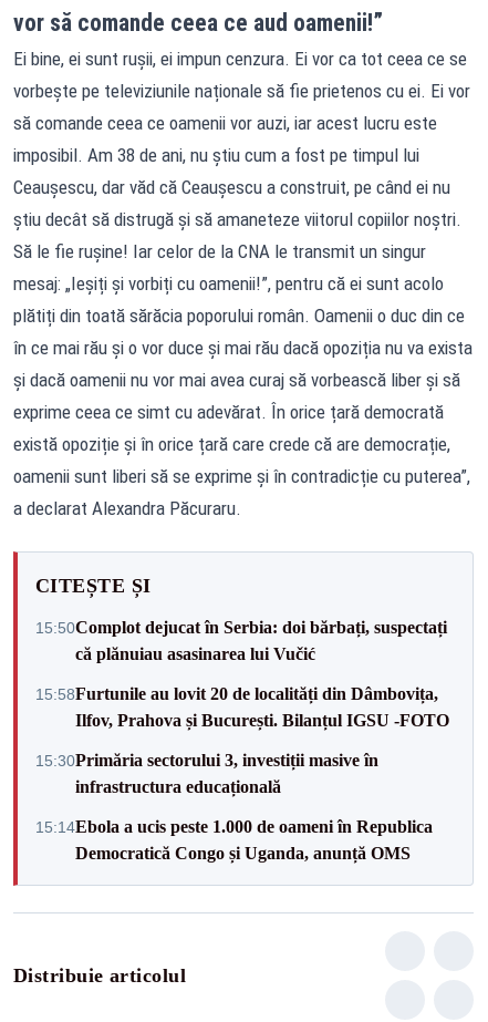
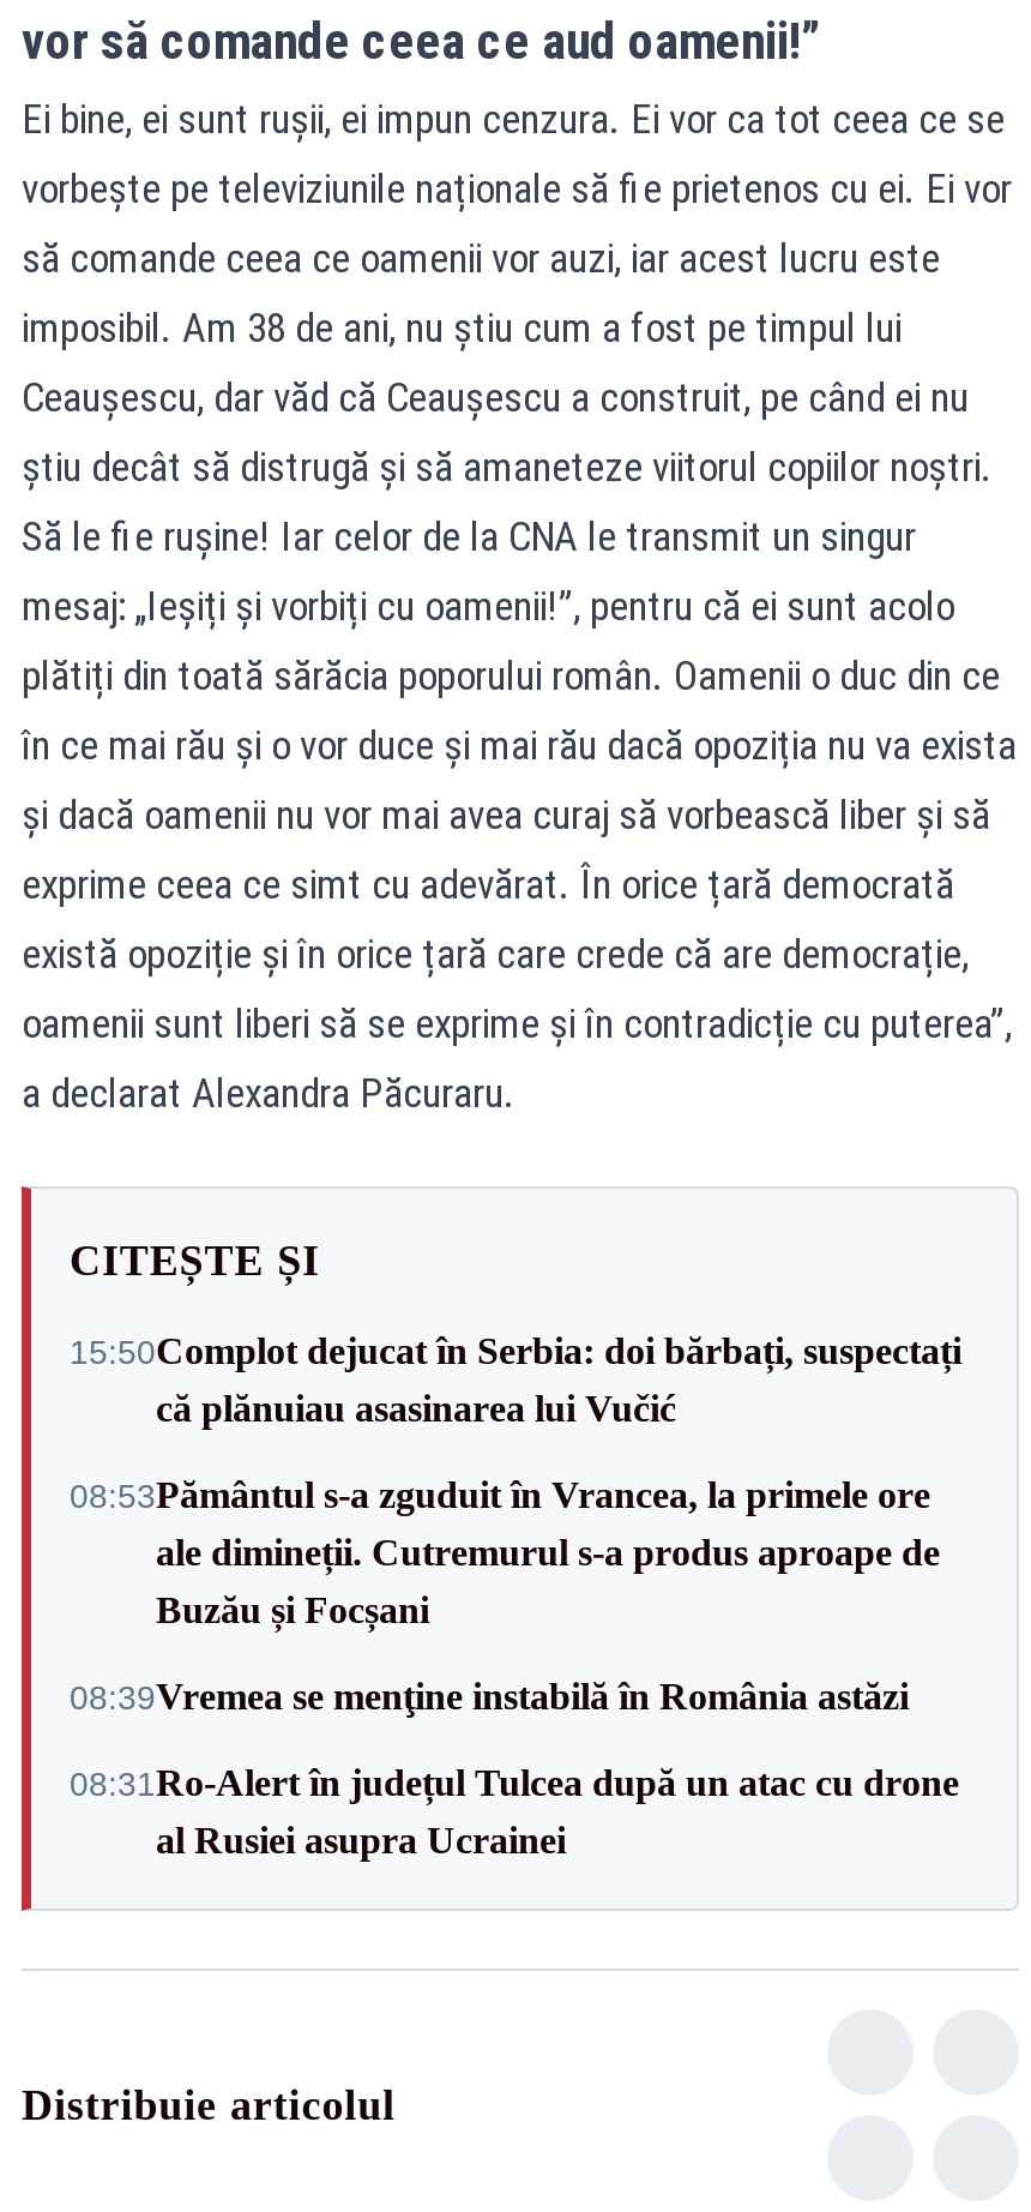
[35,684,449,729] 15:58Furtunile au lovit 20 de localități din Dâmbovița, | Ilfov, Prahova și București. Bilanțul IGSU -FOTO -> [70,1474,940,1630] 08:53Pământul s-a zguduit în Vrancea, la primele ore | ale dimineții. Cutremurul s-a produs aproape de | Buzău și Focșani
[35,750,378,796] 15:30Primăria sectorului 3, investiții masive în | infrastructura educațională -> [70,1676,909,1717] 08:39Vremea se menţine instabilă în România astăzi
[35,817,433,862] 15:14Ebola a ucis peste 1.000 de oameni în Republica | Democratică Congo și Uganda, anunță OMS -> [70,1762,959,1861] 08:31Ro-Alert în județul Tulcea după un atac cu drone | al Rusiei asupra Ucrainei

